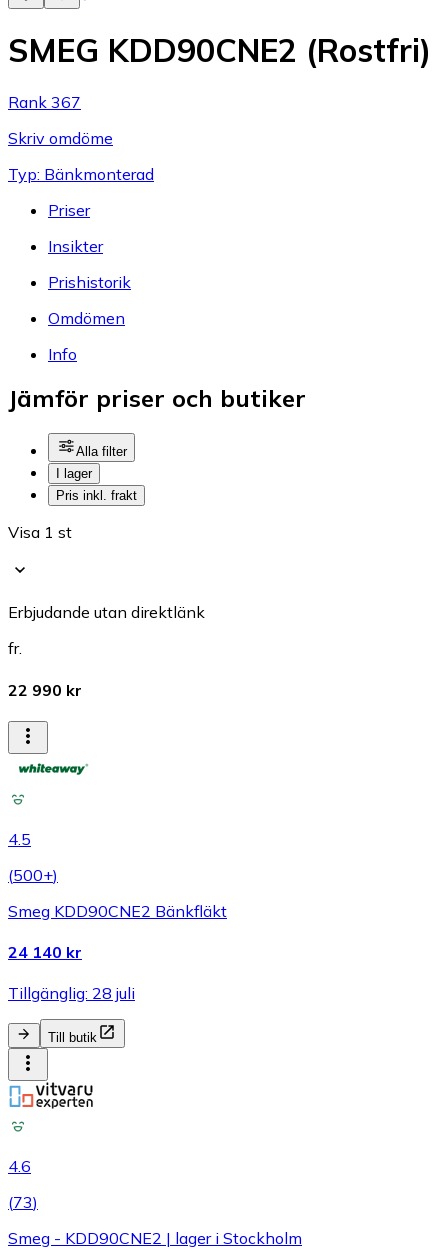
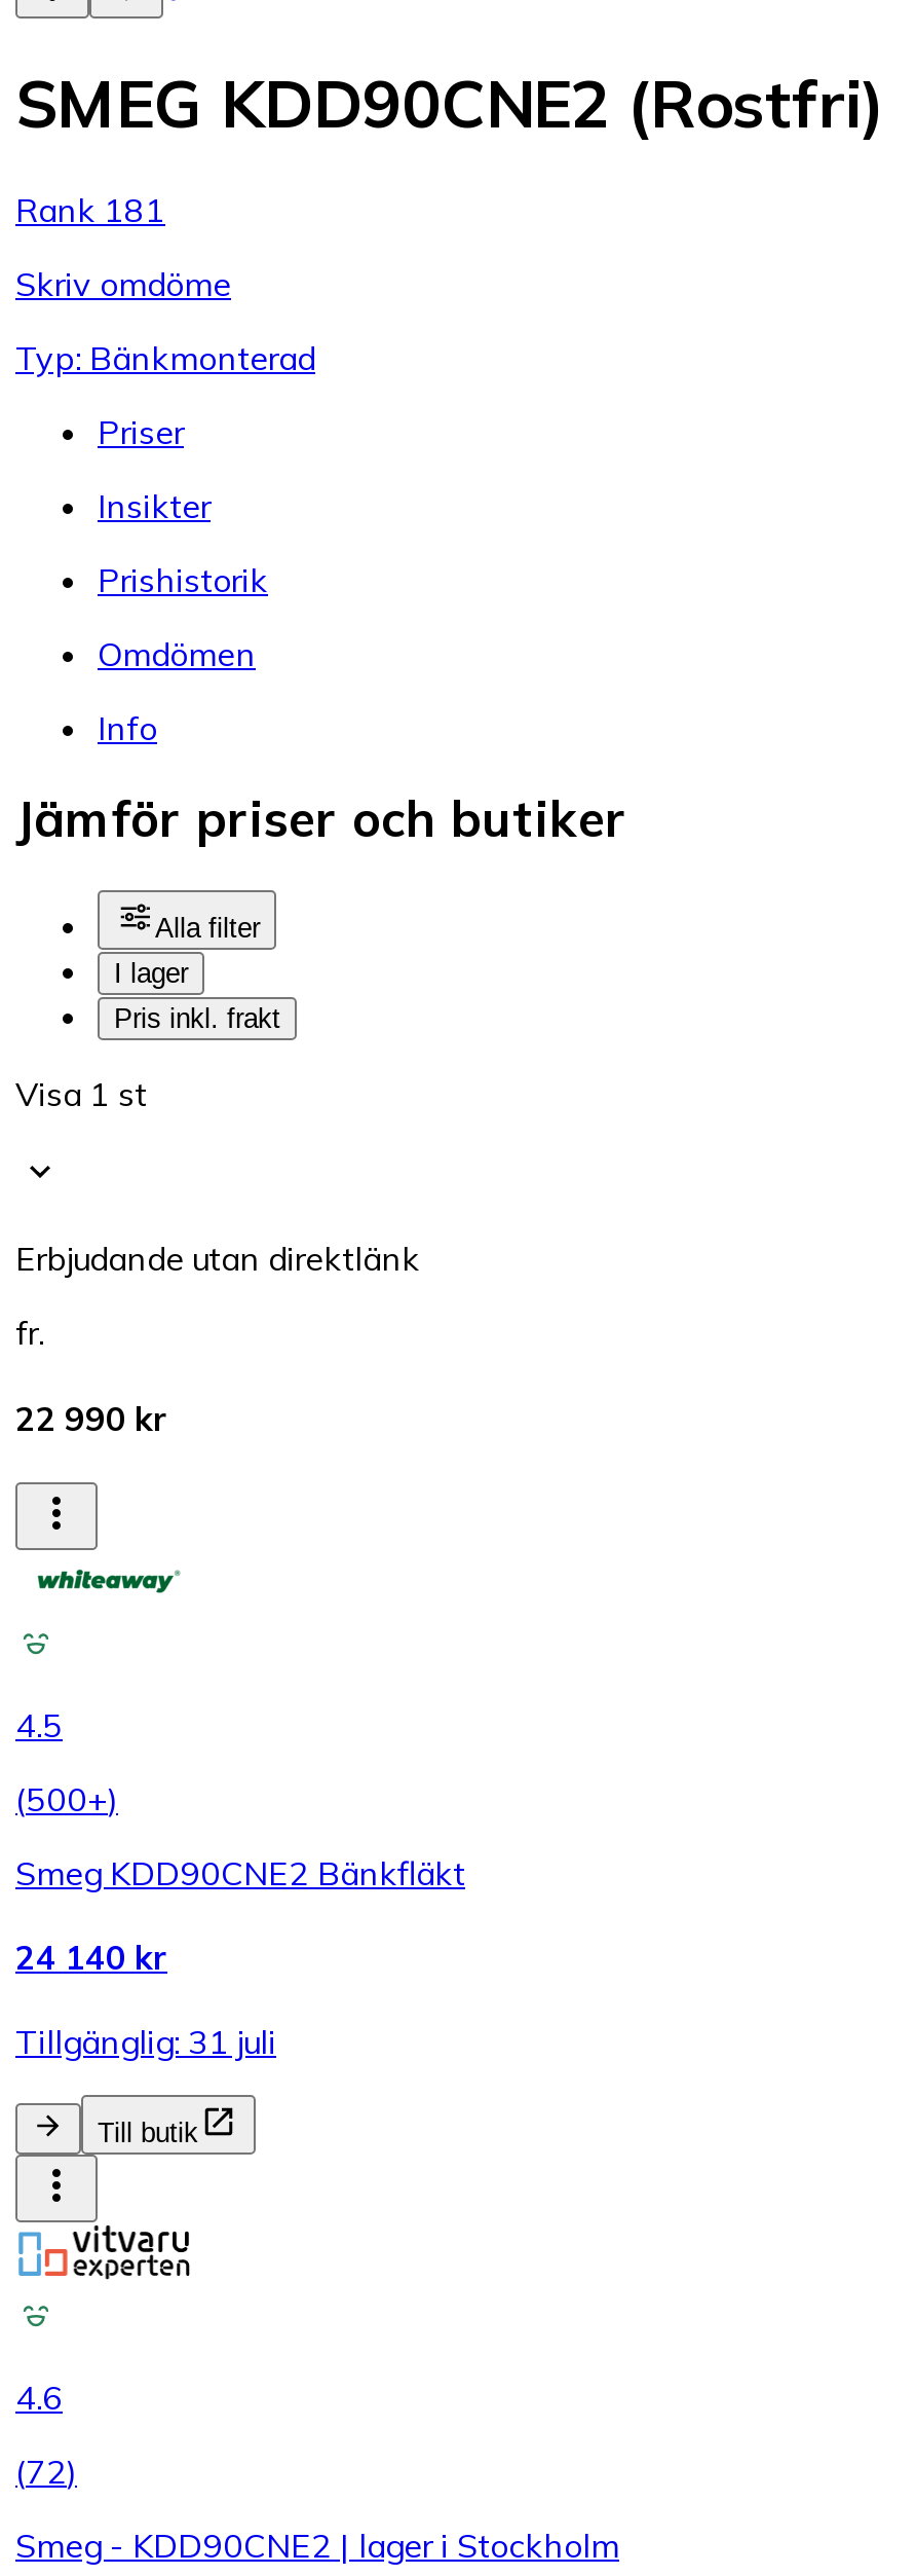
[8,91,81,111] Rank 367 -> [15,188,165,229] Rank 181
[8,983,135,1003] Tillgänglig: 28 juli -> [15,2022,276,2063] Tillgänglig: 31 juli
[8,1192,38,1212] (73) -> [15,2451,77,2493] (72)

